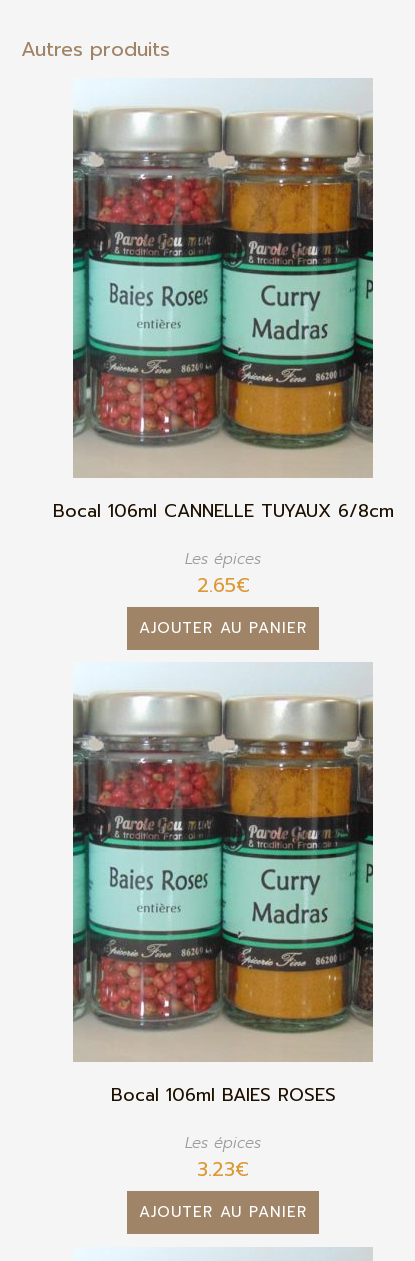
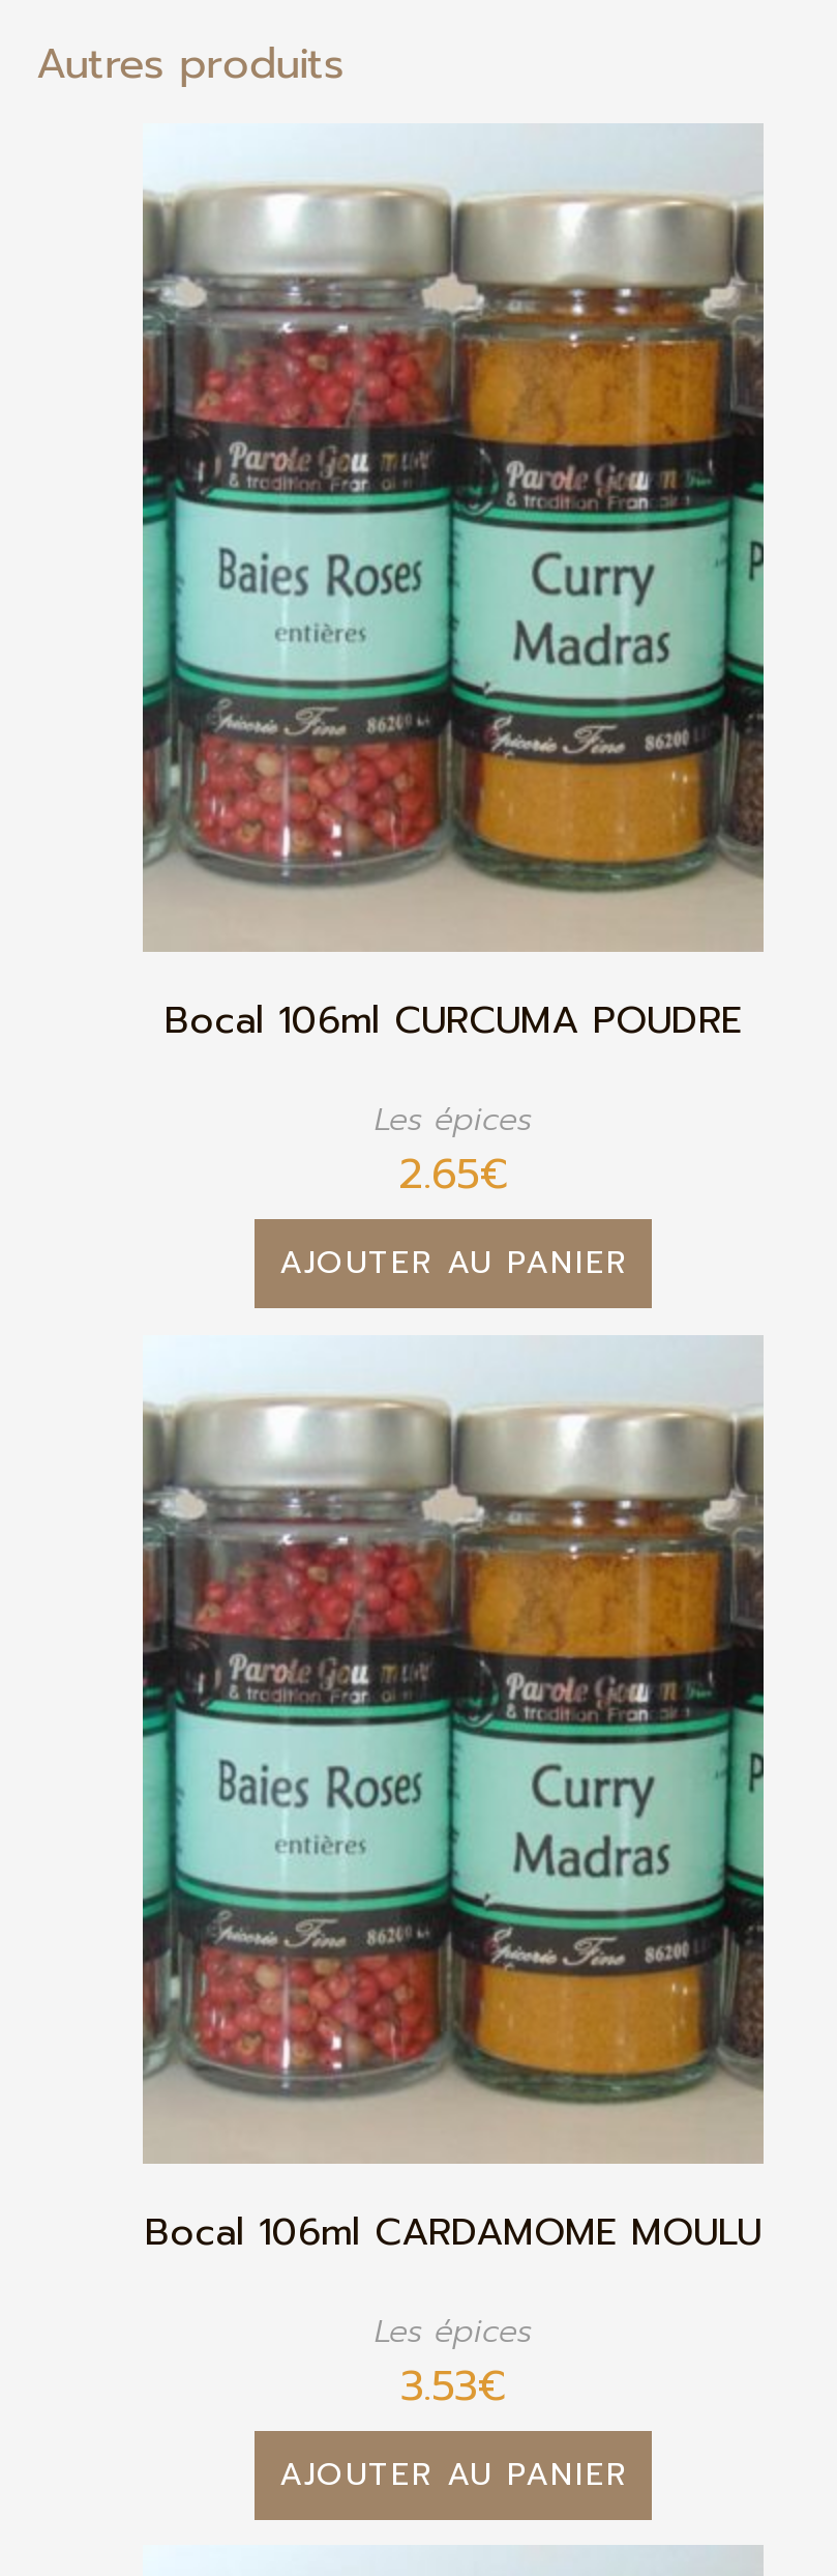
[52,496,393,524] Bocal 106ml CANNELLE TUYAUX 6/8cm -> [165,992,742,1050] Bocal 106ml CURCUMA POUDRE
[110,1081,335,1109] Bocal 106ml BAIES ROSES -> [145,2203,761,2261] Bocal 106ml CARDAMOME MOULU
[197,1154,249,1184] 3.23€ -> [400,2354,506,2416] 3.53€

